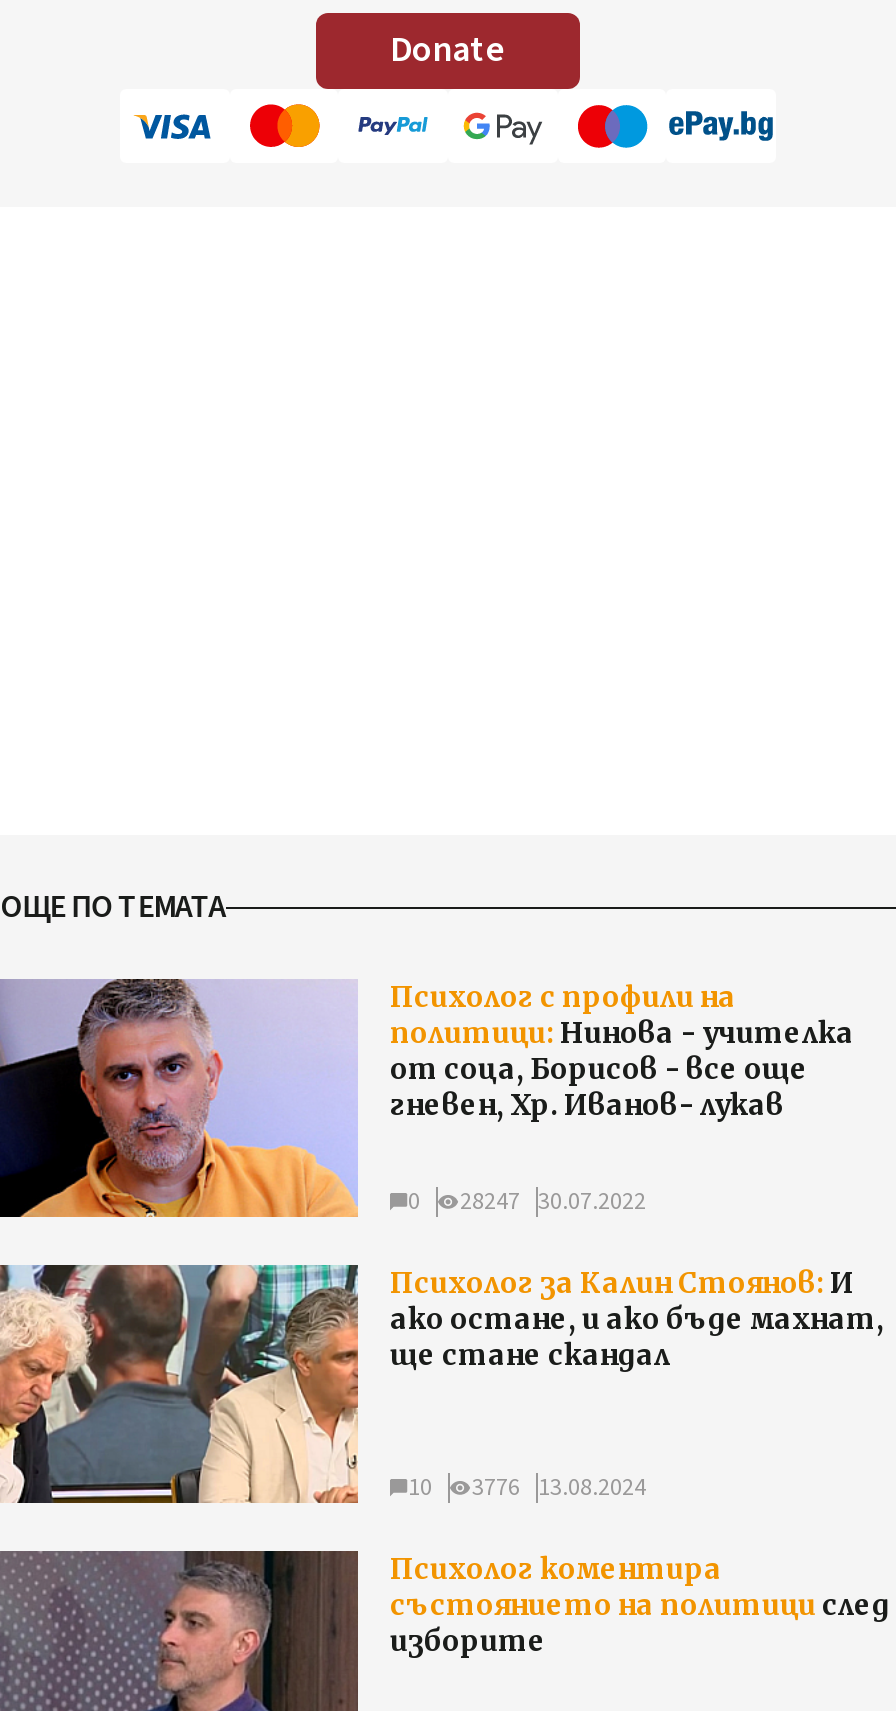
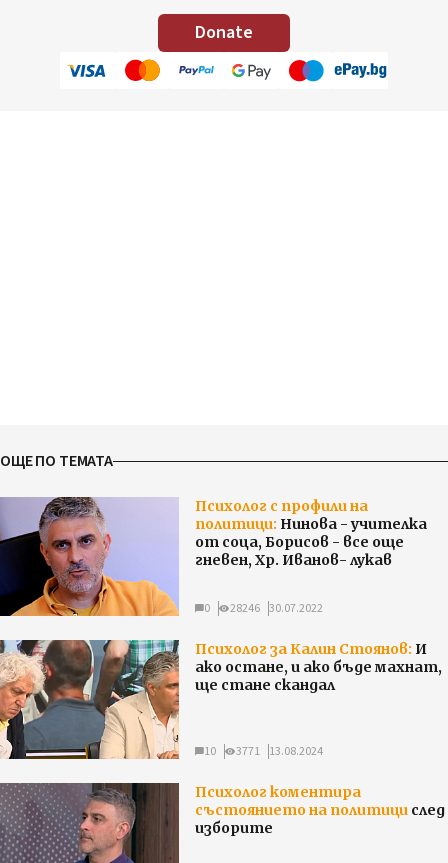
[408,1186,646,1220] 0 28247 30.07.2022 -> [204,600,323,617] 0 28246 30.07.2022
[408,1472,646,1506] 10 3776 13.08.2024 -> [204,743,323,760] 10 3771 13.08.2024

